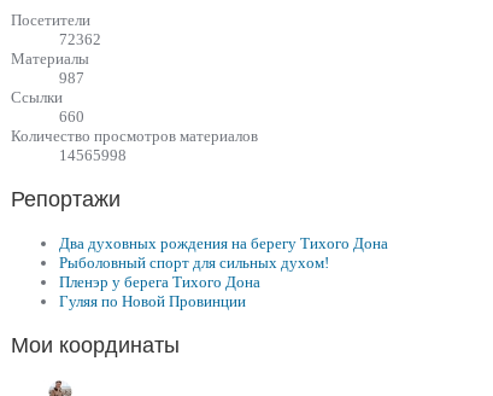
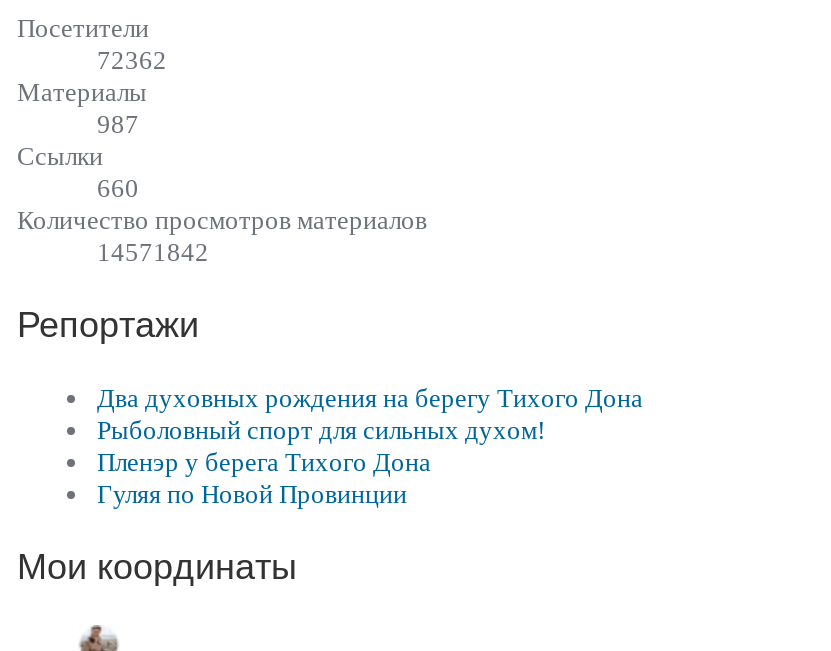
[59,146,127,164] 14565998 -> [97,237,209,267] 14571842

